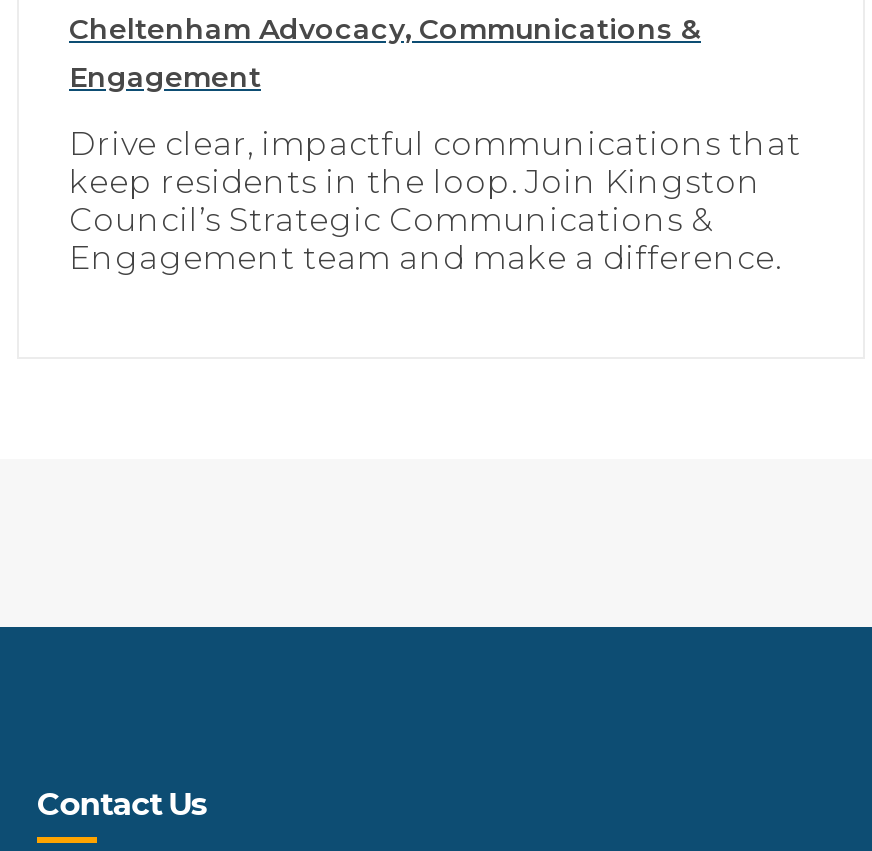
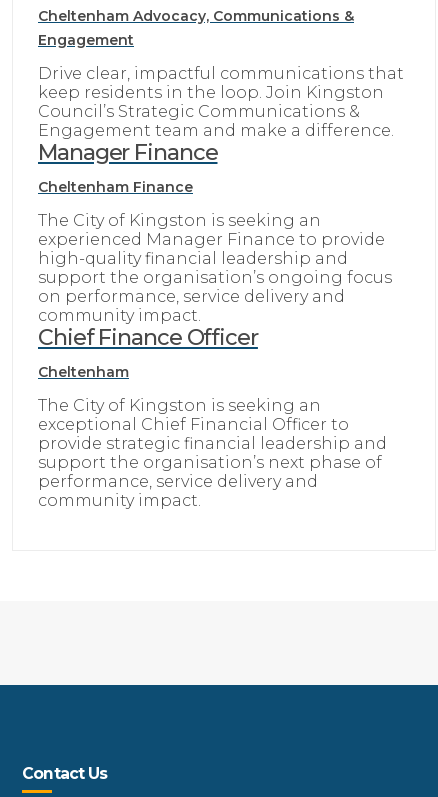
none -> [38,139,392,510] Manager Finance | Cheltenham Finance | The City of Kingston is seeking an | experienced Manager Finance to provide | high-quality financial leadership and | support the organisation’s ongoing focus | on performance, service delivery and | community impact. | Chief Finance Officer | Cheltenham | The City of Kingston is seeking an | exceptional Chief Financial Officer to | provide strategic financial leadership and | support the organisation’s next phase of | performance, service delivery and | community impact.

